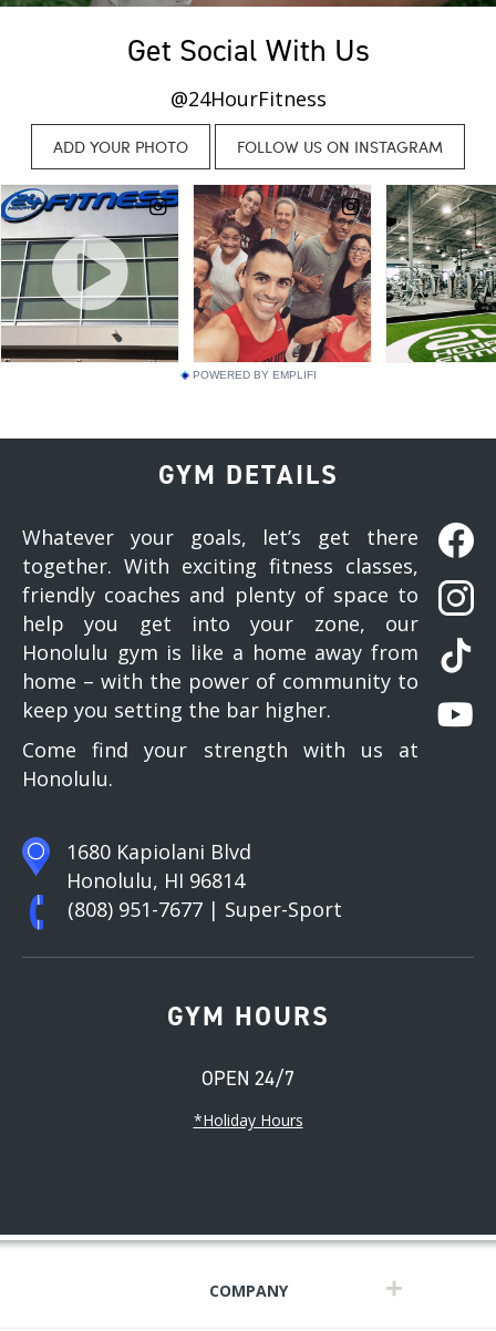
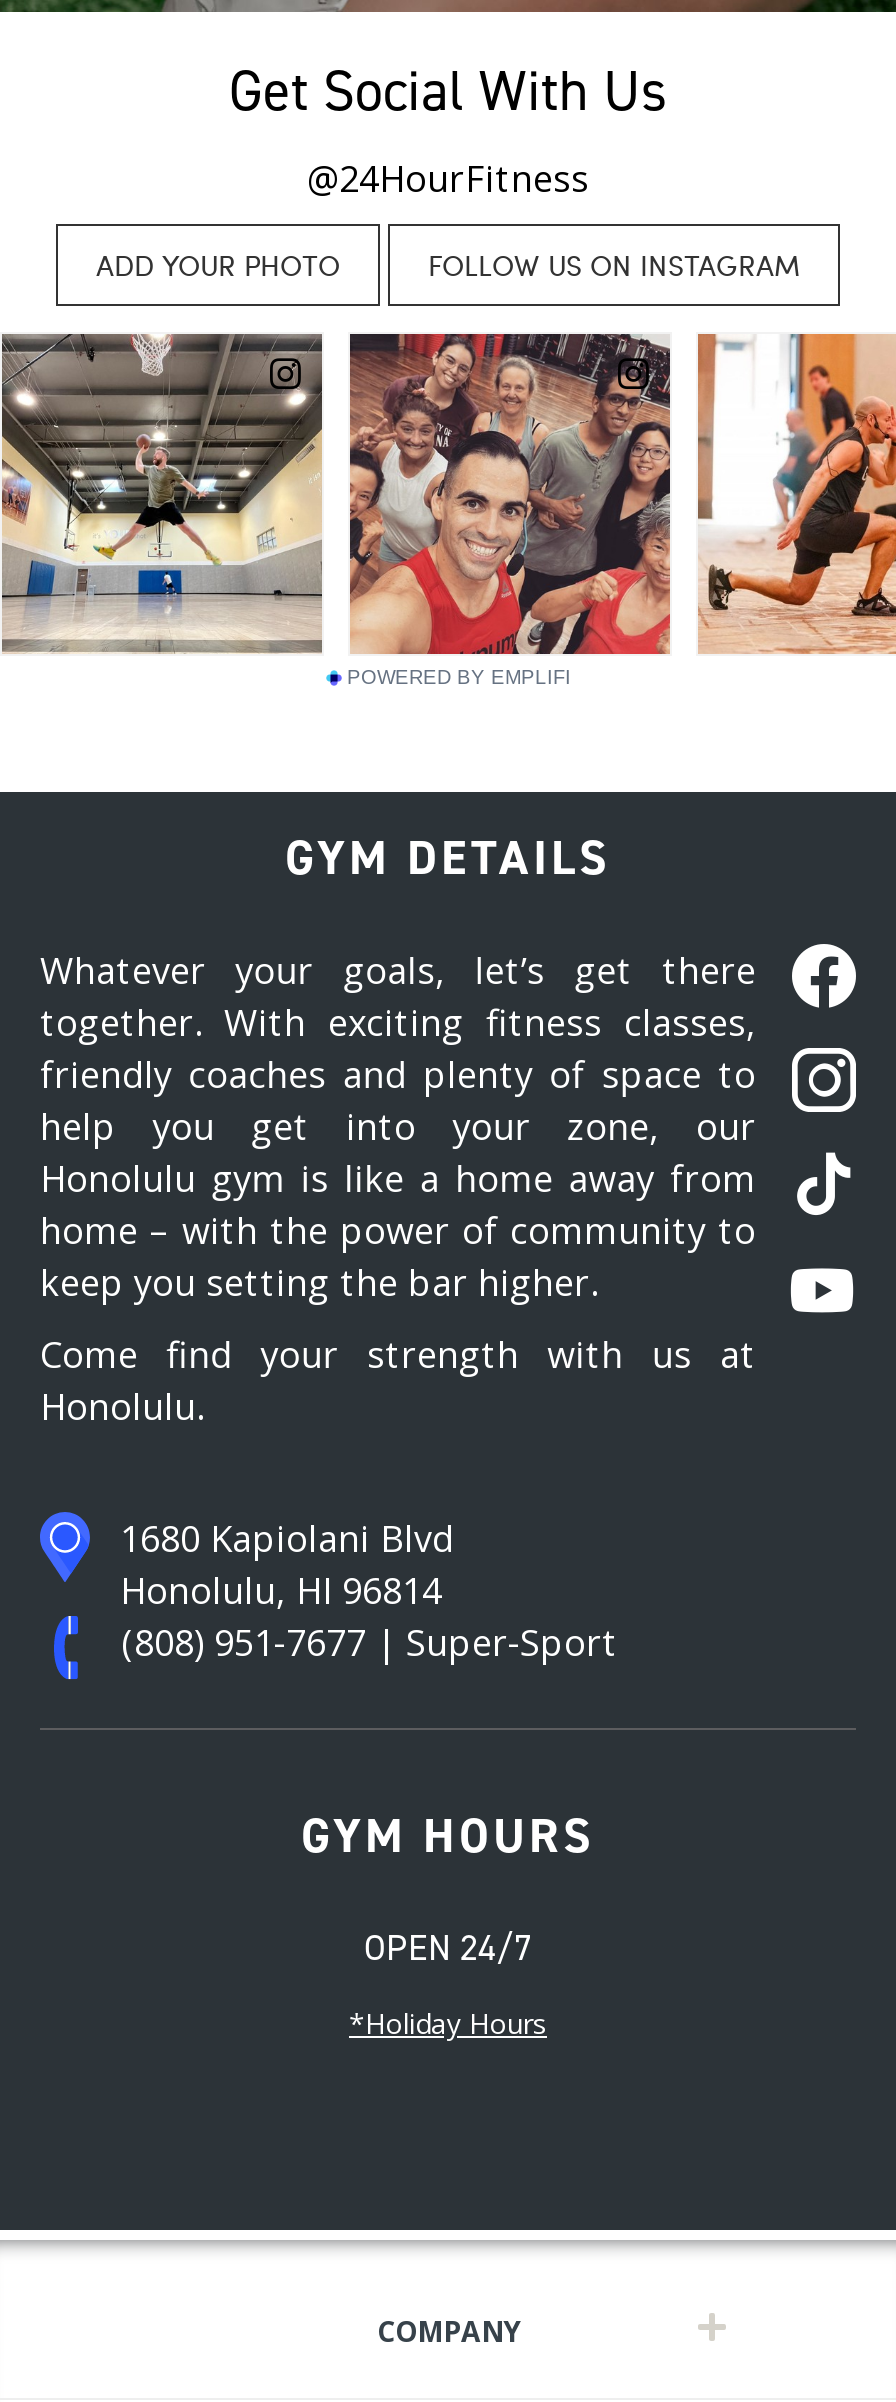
[3,185,179,362] [image] -> [6,334,324,654] [image]
[385,184,493,363] [image] -> [696,332,890,656] [image]

